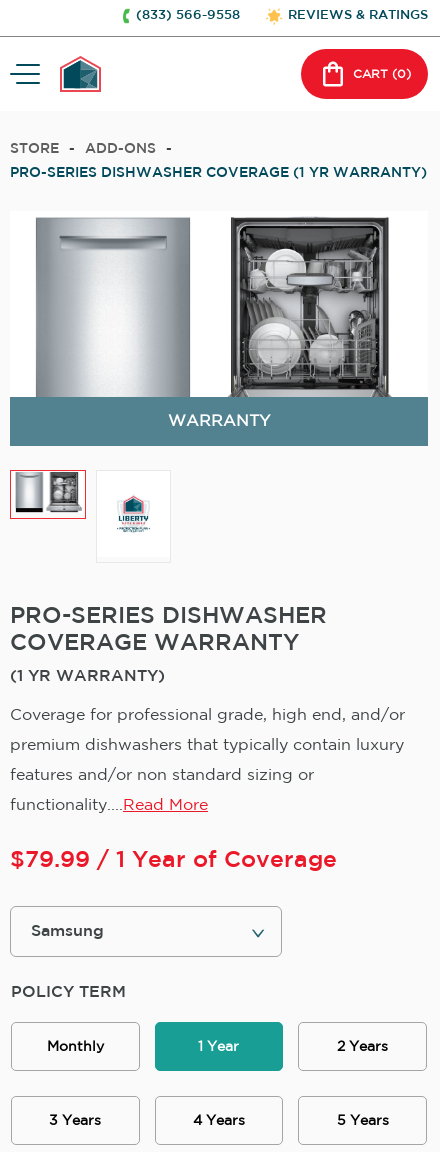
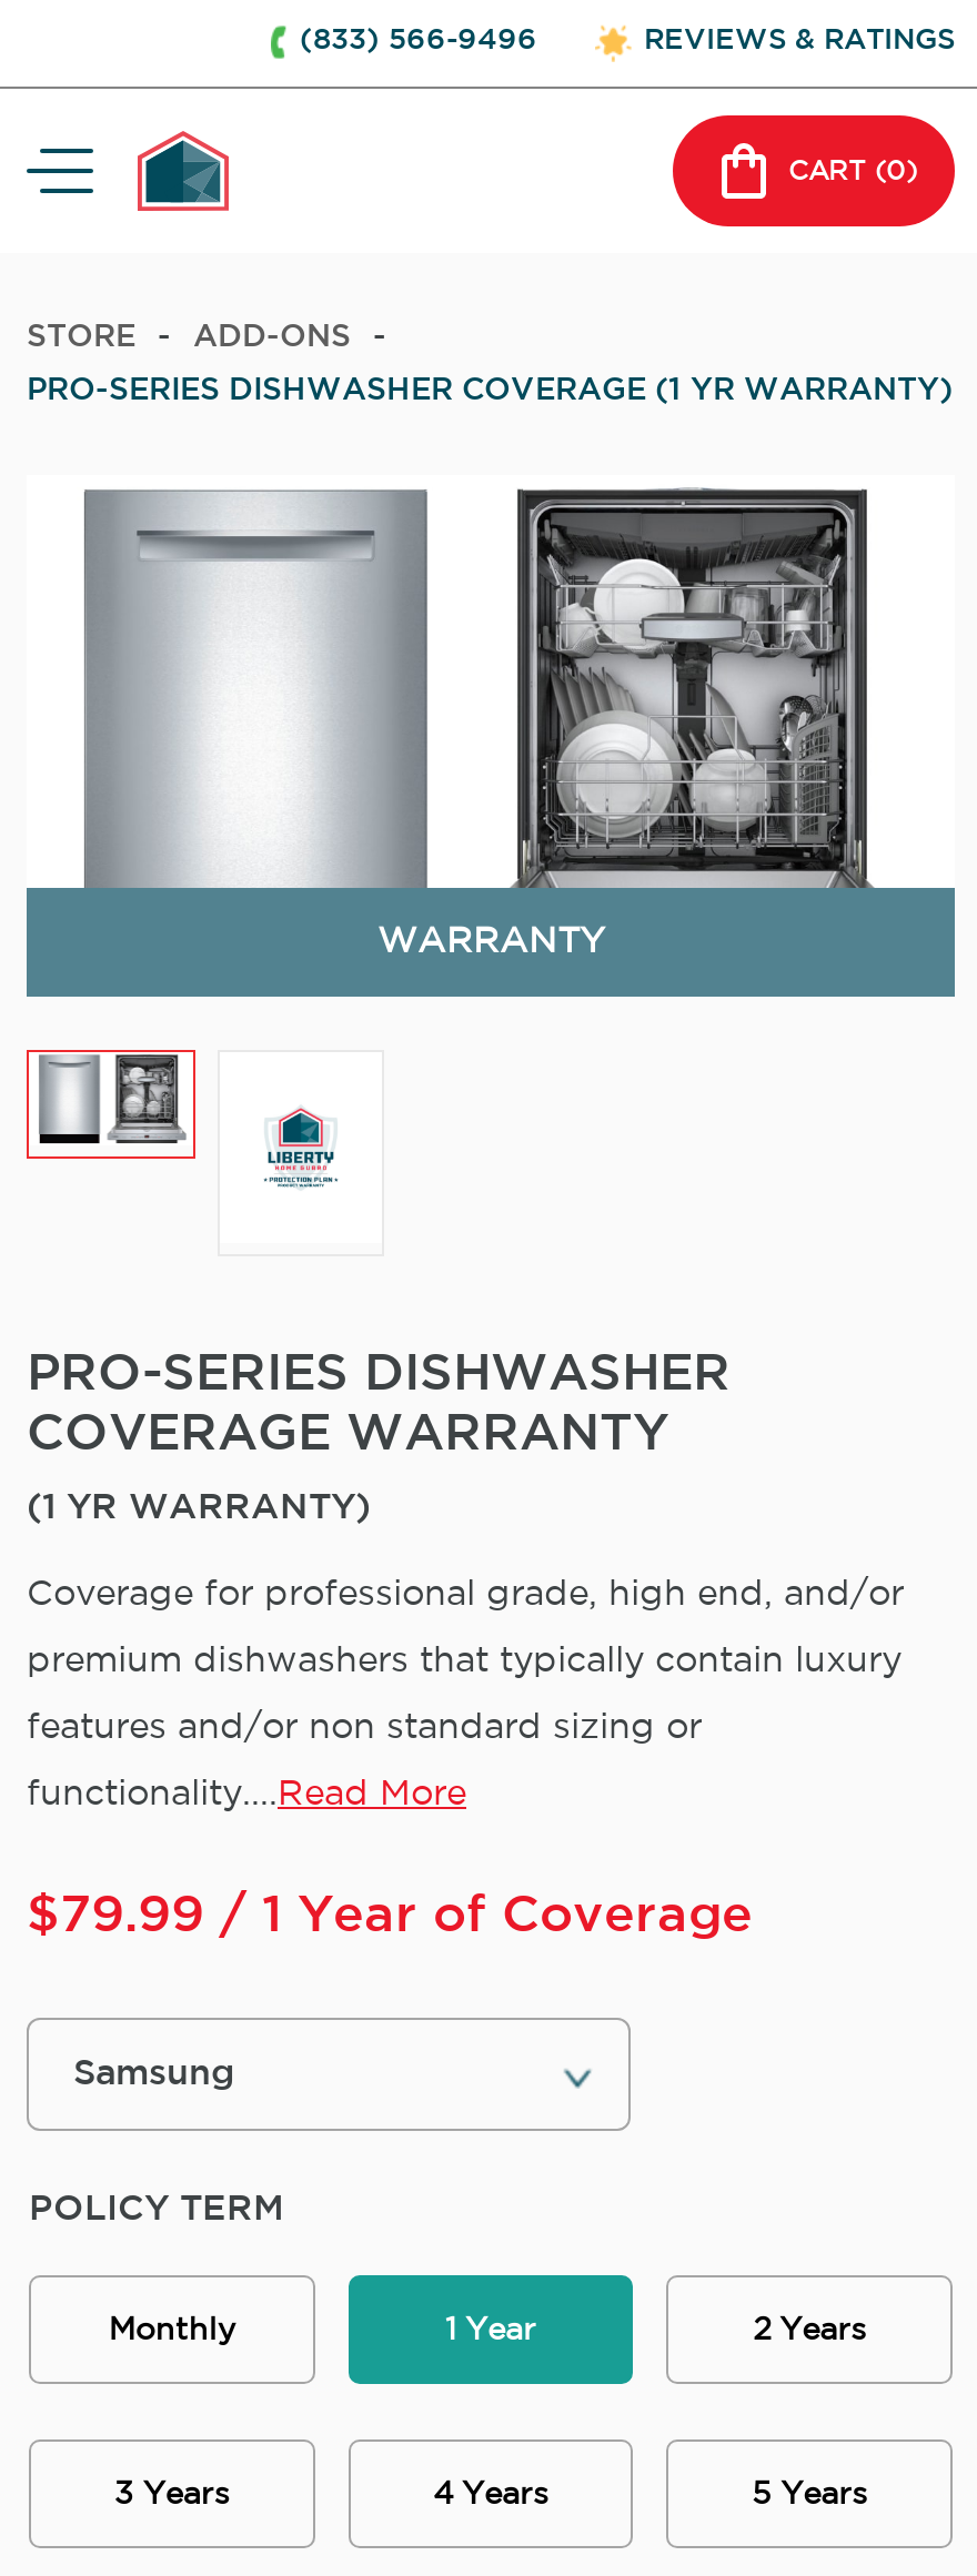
[136,10,240,21] (833) 566-9558 -> [300,29,537,53] (833) 566-9496

